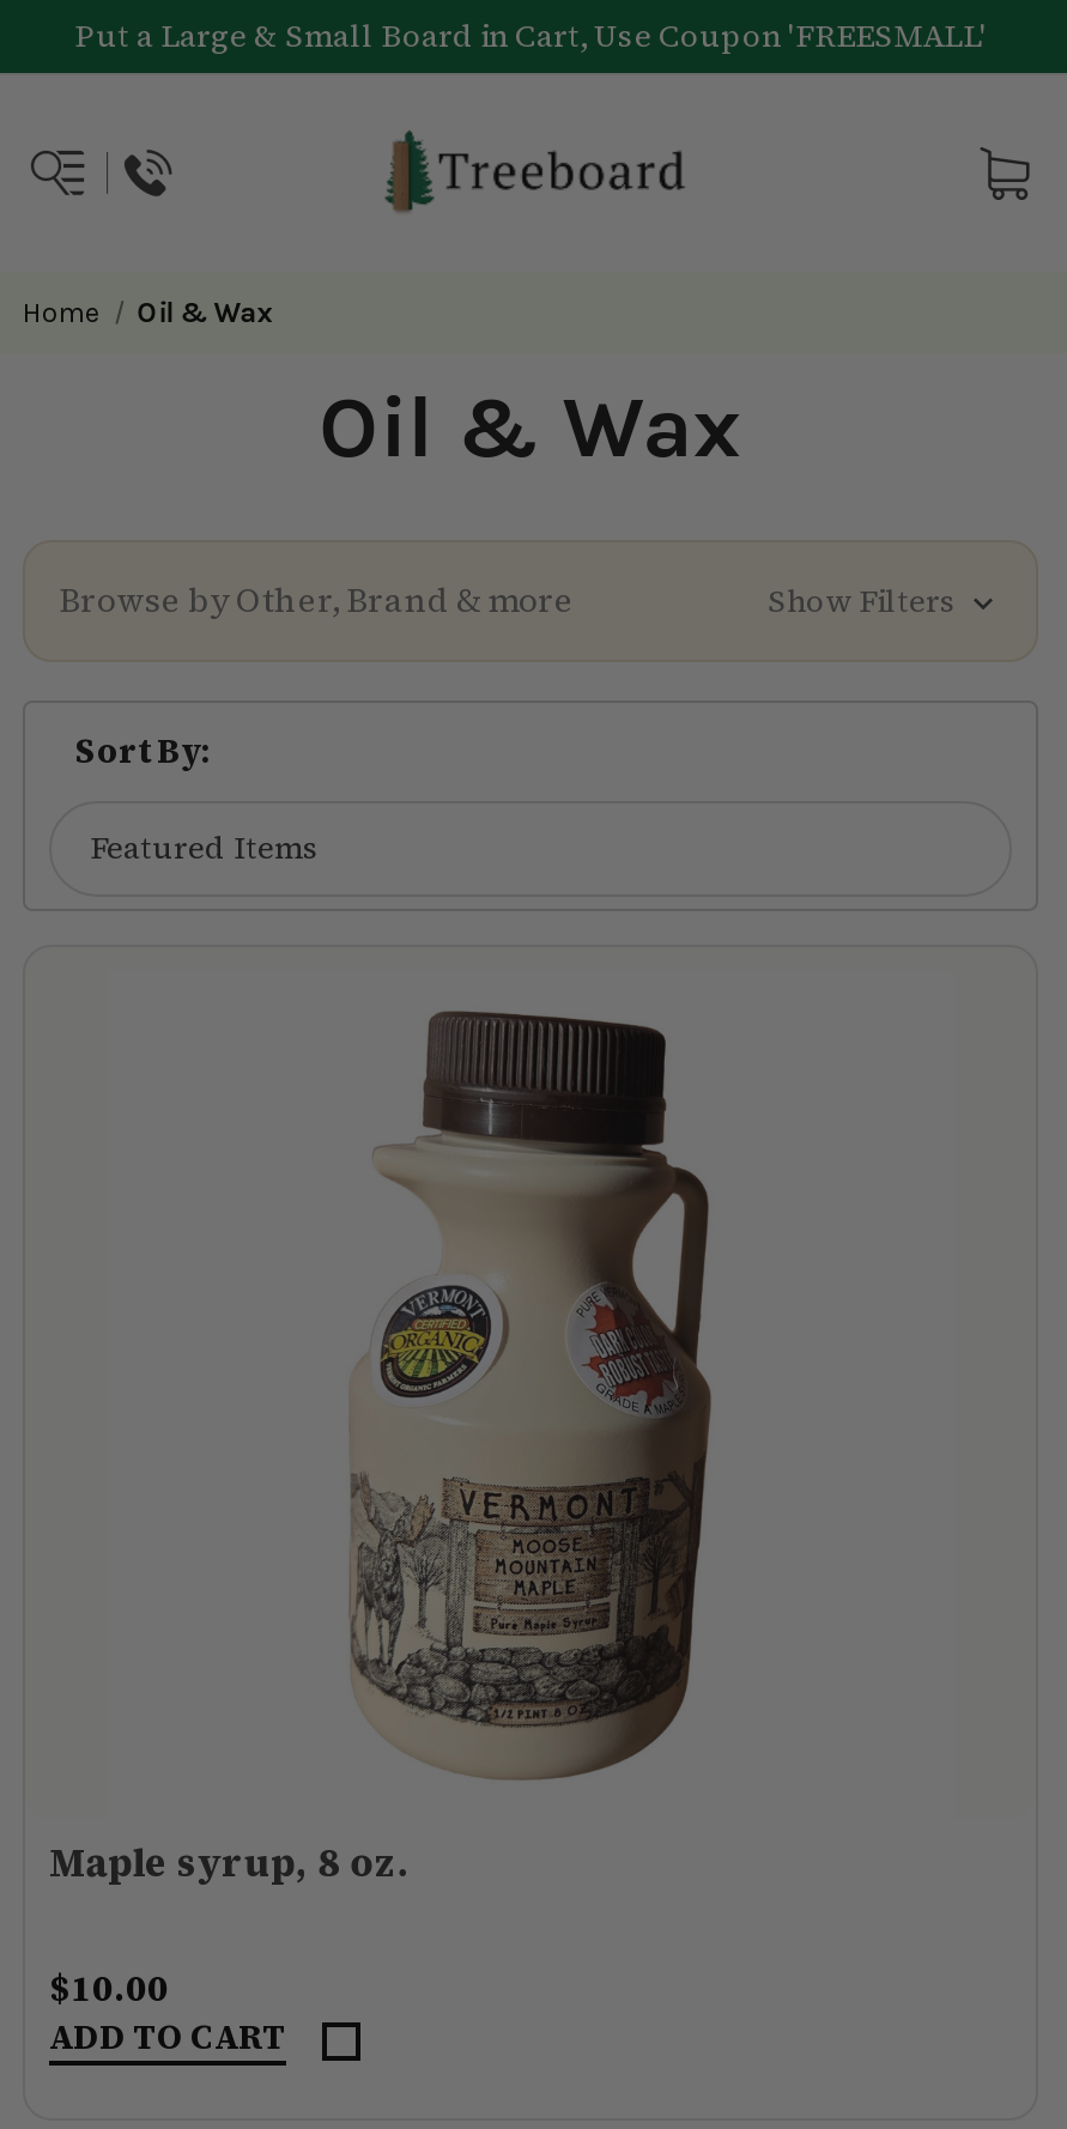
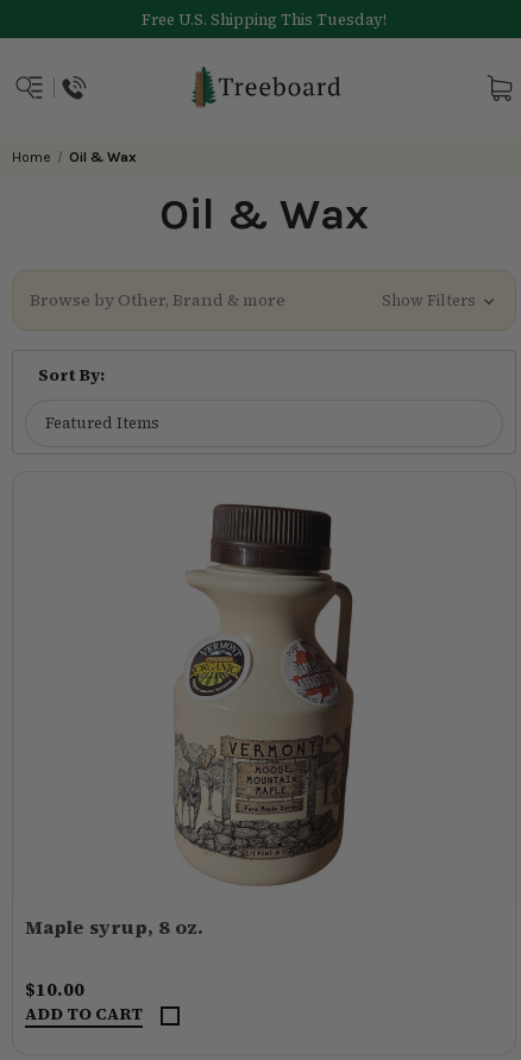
[74,16,987,56] Put a Large & Small Board in Cart, Use Coupon 'FREESMALL' -> [142,10,387,30] Free U.S. Shipping This Tuesday!

